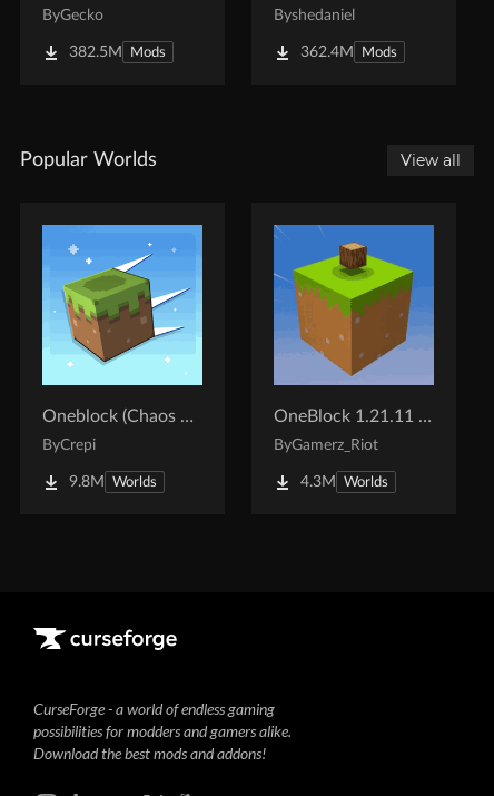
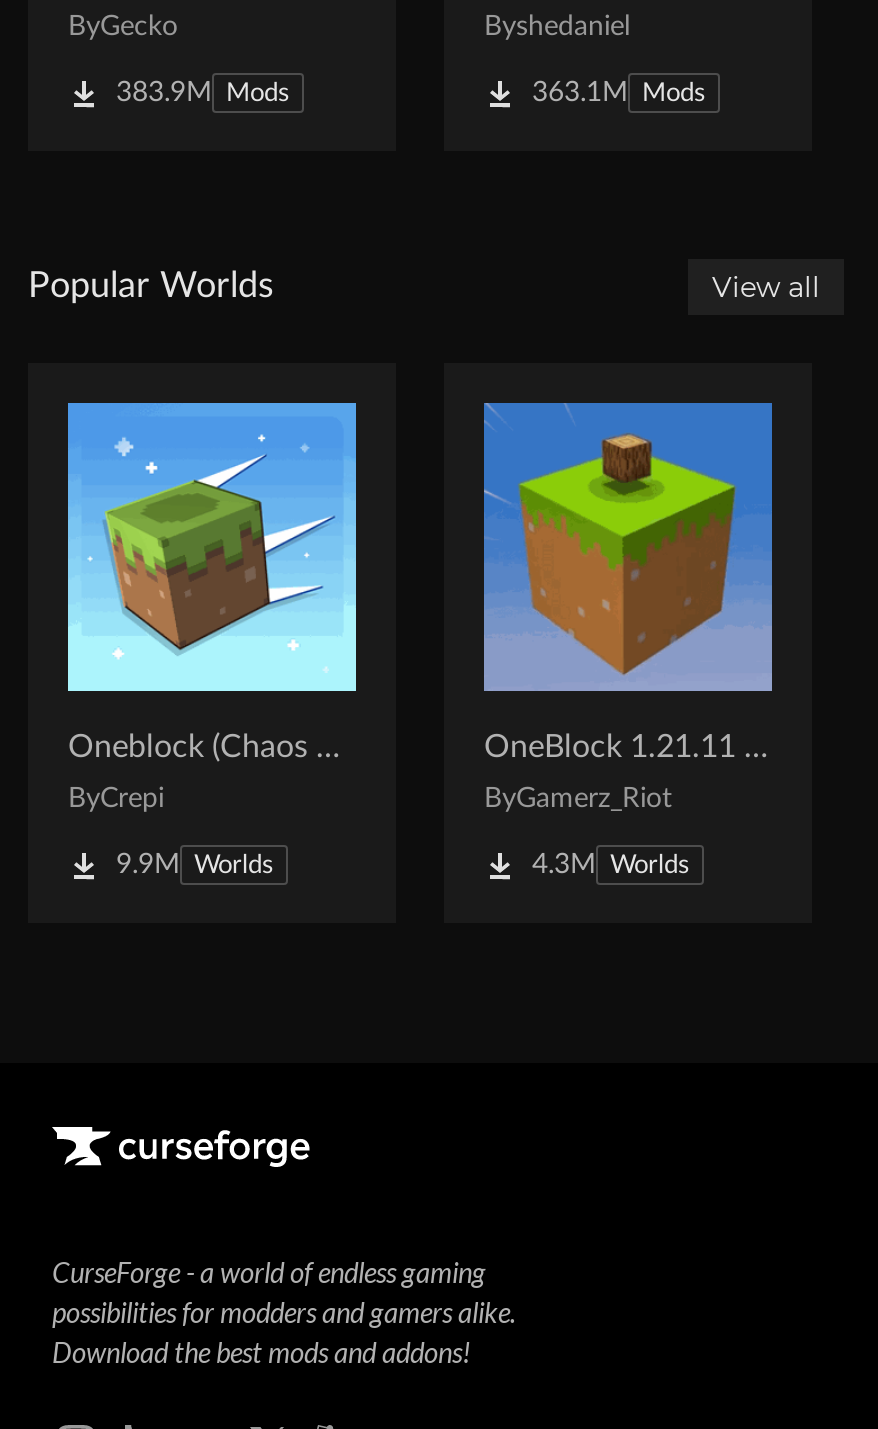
[69,44,166,60] 382.5M Mods -> [116,78,290,106] 383.9M Mods
[300,44,397,60] 362.4M Mods -> [532,78,706,106] 363.1M Mods
[69,474,157,490] 9.8M Worlds -> [116,850,274,878] 9.9M Worlds

